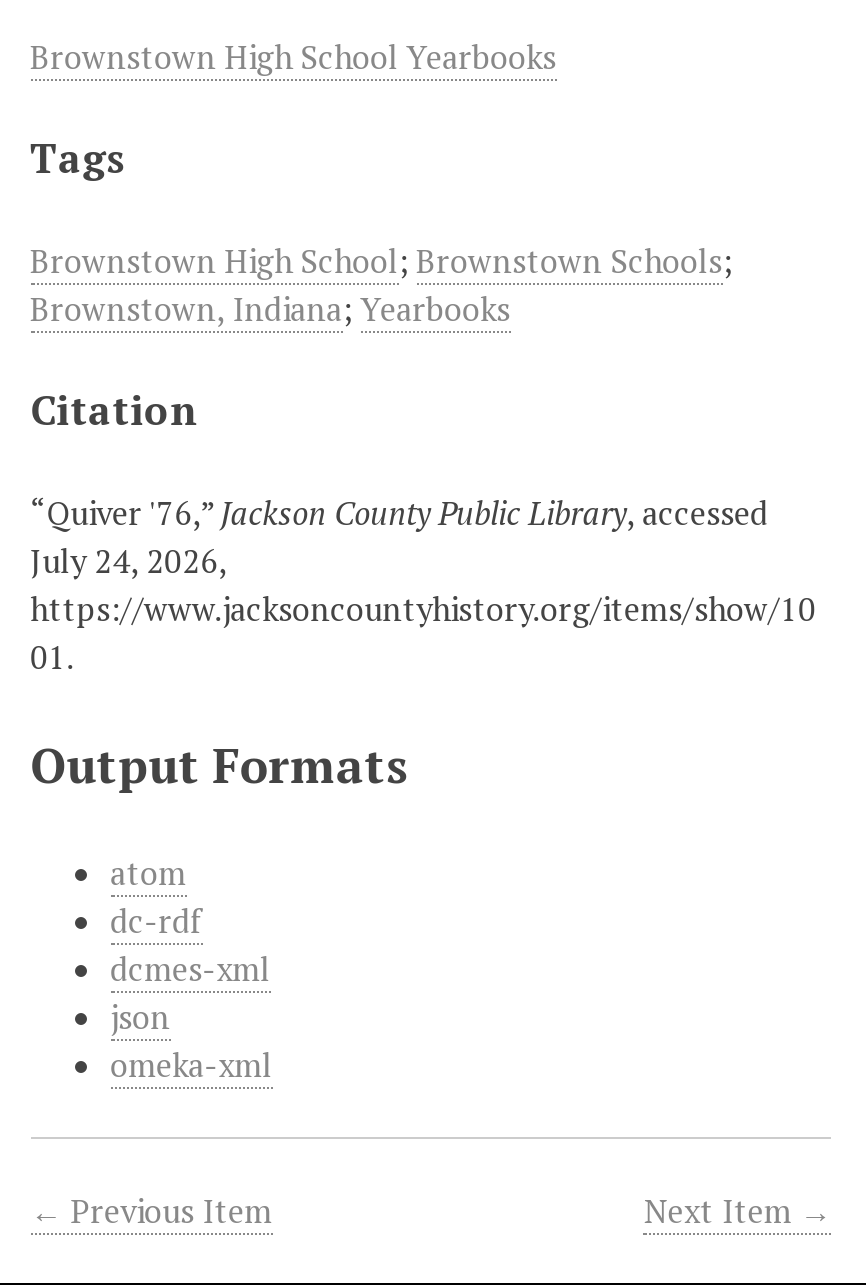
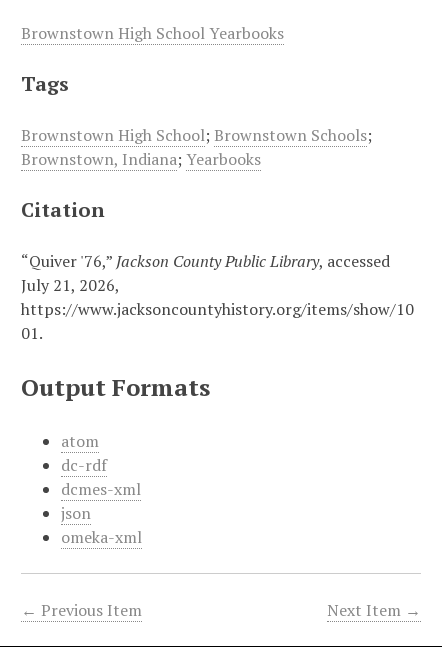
[30,539,226,583] July 24, 2026, -> [21,274,119,296] July 21, 2026,

